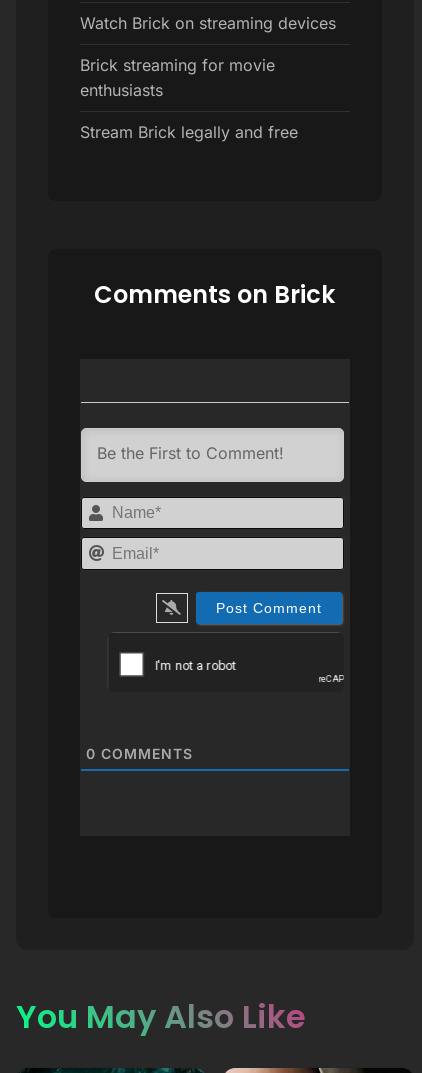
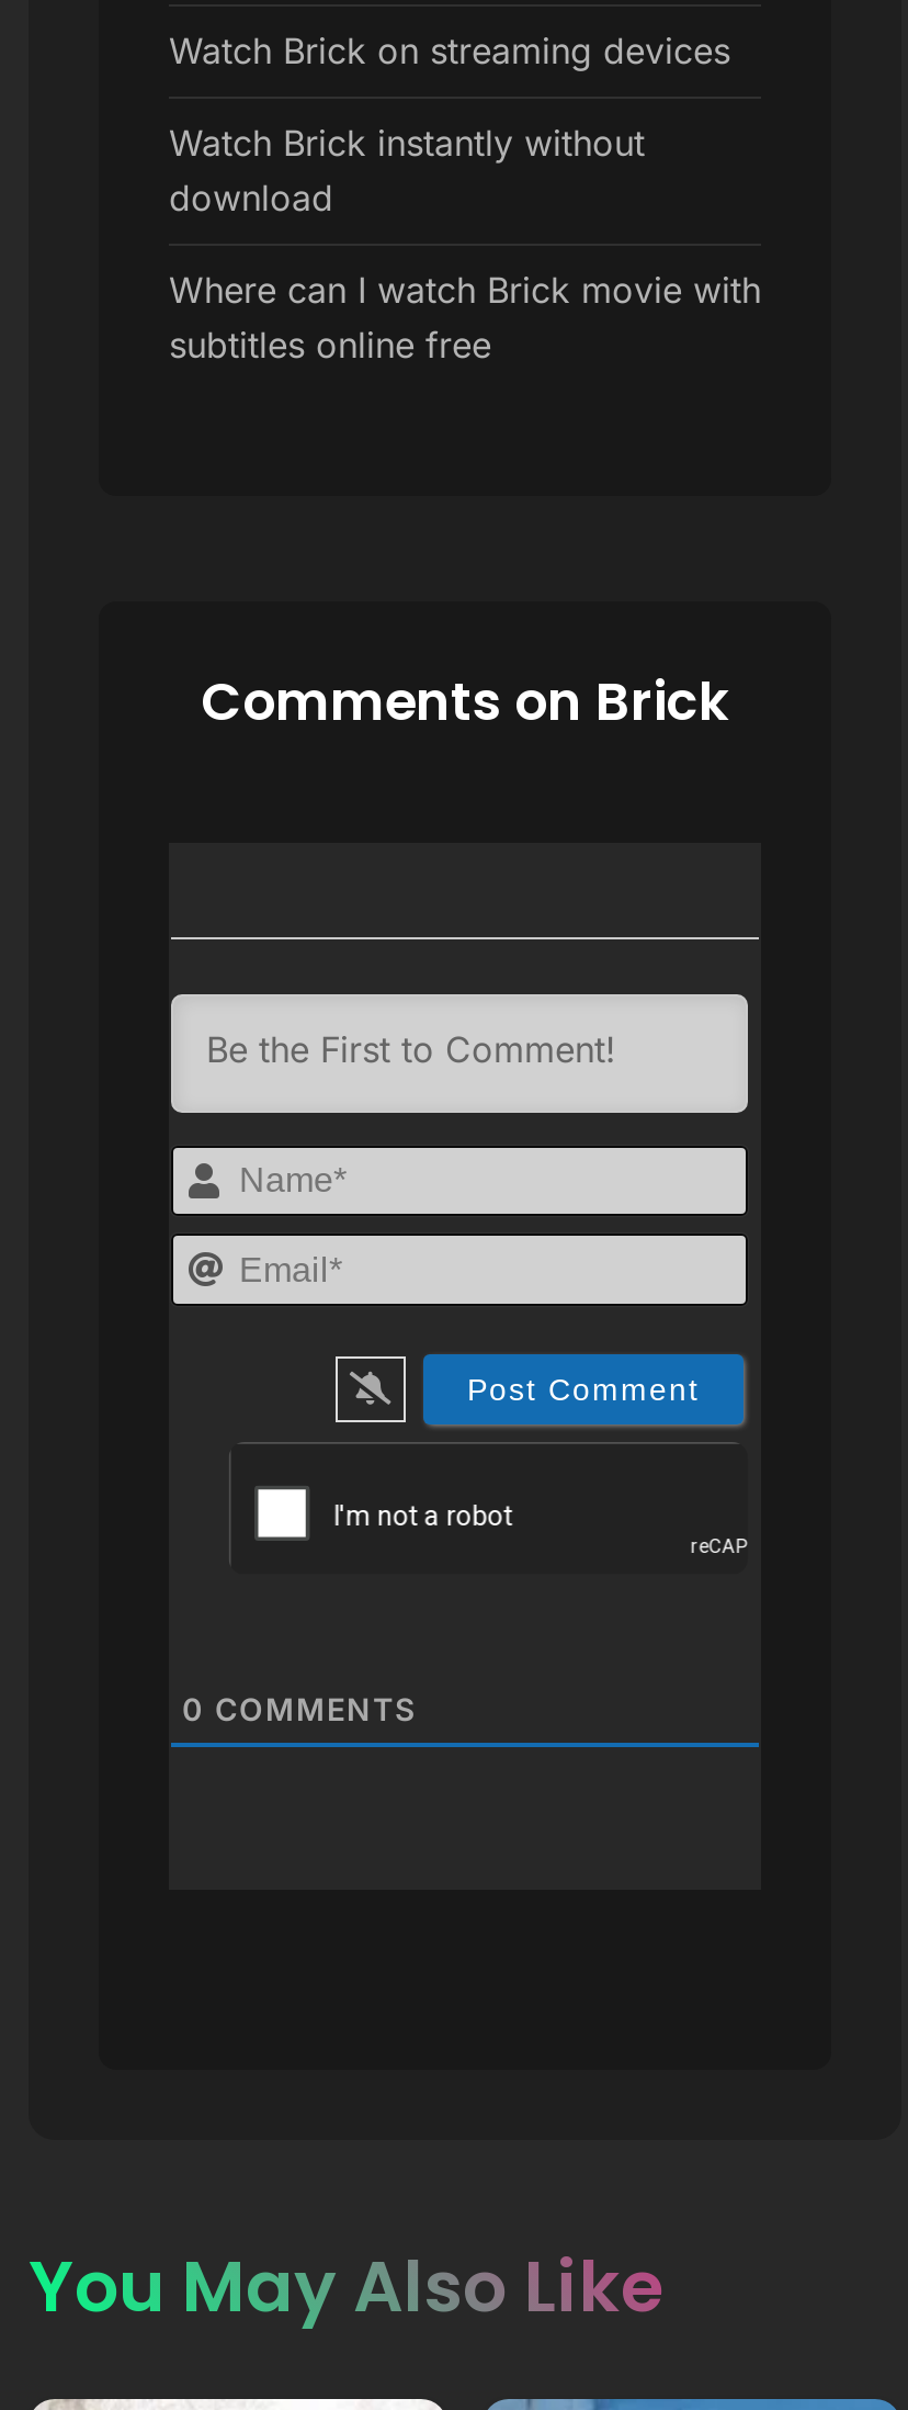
[80,55,275,100] Brick streaming for movie | enthusiasts -> [169,120,645,219] Watch Brick instantly without | download
[80,122,298,142] Stream Brick legally and free -> [169,267,761,366] Where can I watch Brick movie with | subtitles online free

